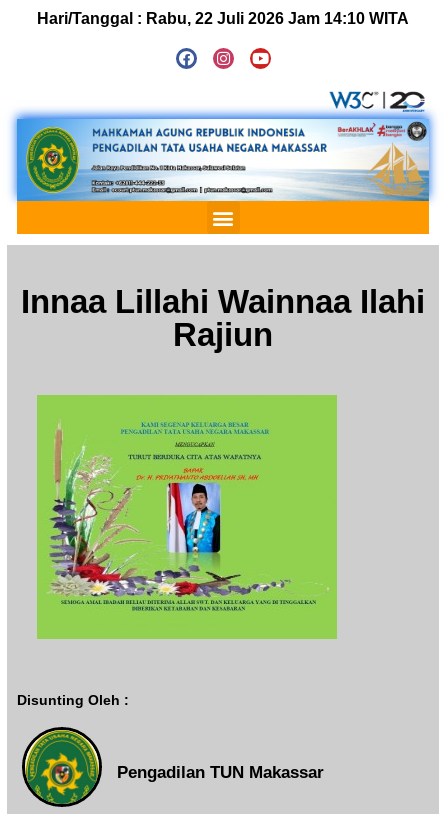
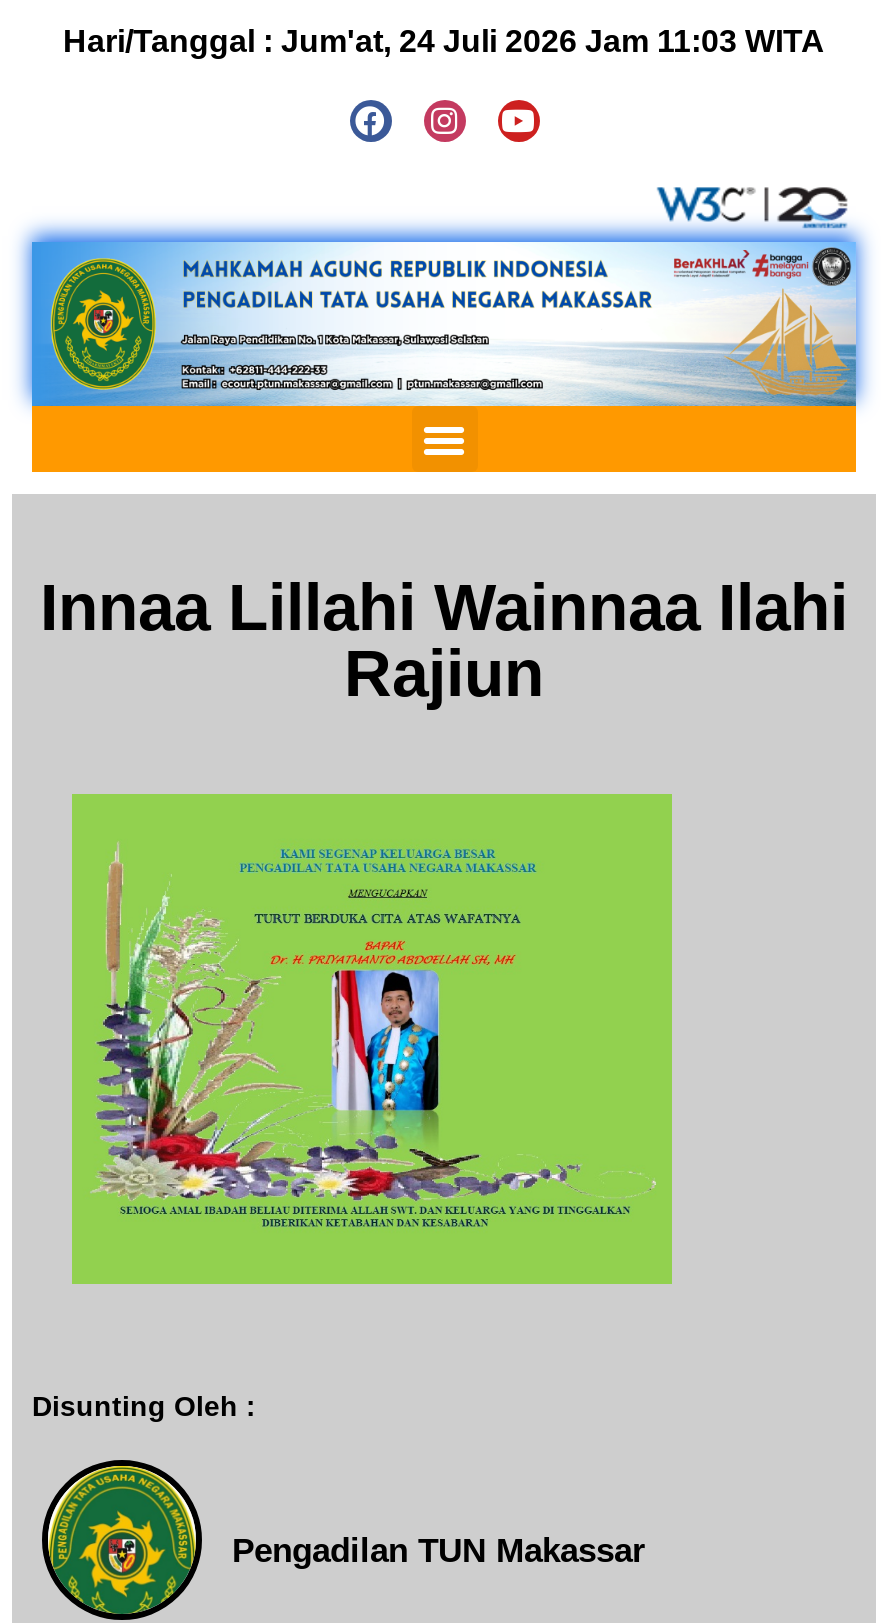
[37,10,409,27] Hari/Tanggal : Rabu, 22 Juli 2026 Jam 14:10 WITA -> [63,24,825,58] Hari/Tanggal : Jum'at, 24 Juli 2026 Jam 11:03 WITA

